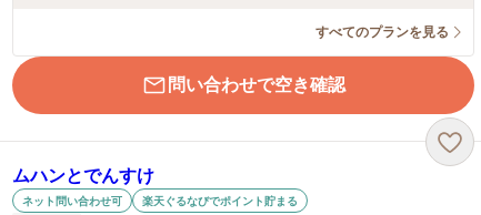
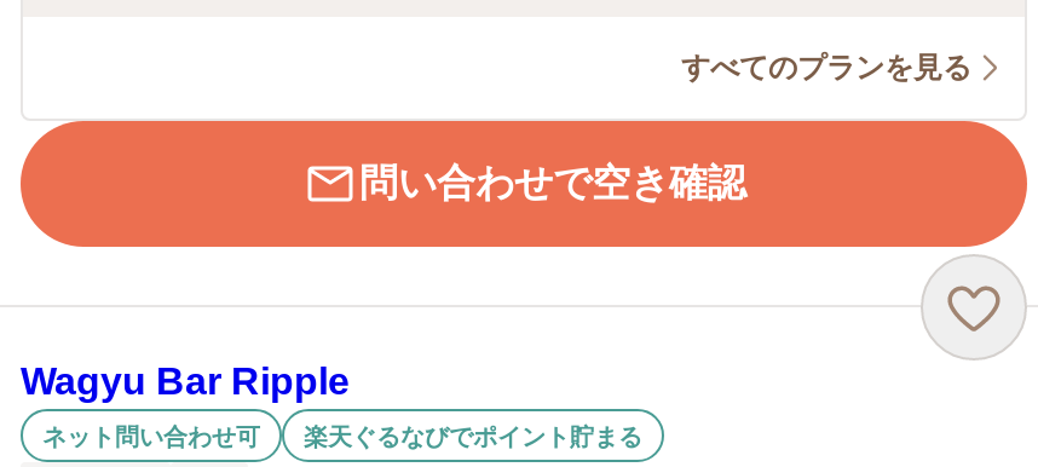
[12,166,154,185] ムハンとでんすけ -> [21,361,350,402] Wagyu Bar Ripple

